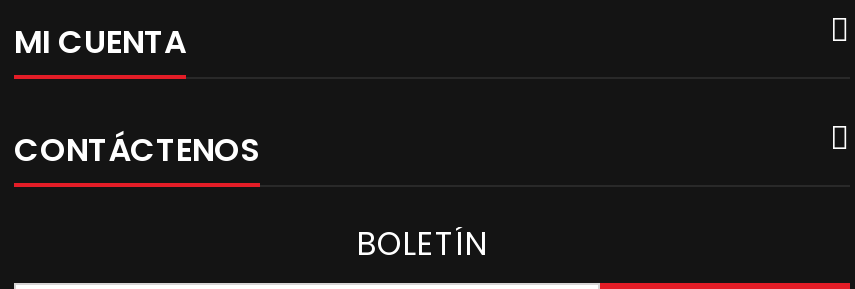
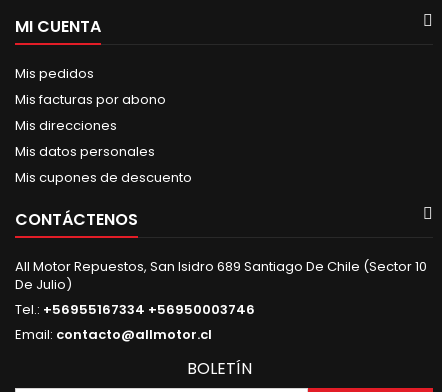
none -> [15,64,192,187] Mis pedidos | Mis facturas por abono | Mis direcciones | Mis datos personales | Mis cupones de descuento
none -> [15,257,427,344] All Motor Repuestos, San Isidro 689 Santiago De Chile (Sector 10 | De Julio) | Tel.: +56955167334 +56950003746 | Email: contacto@allmotor.cl

